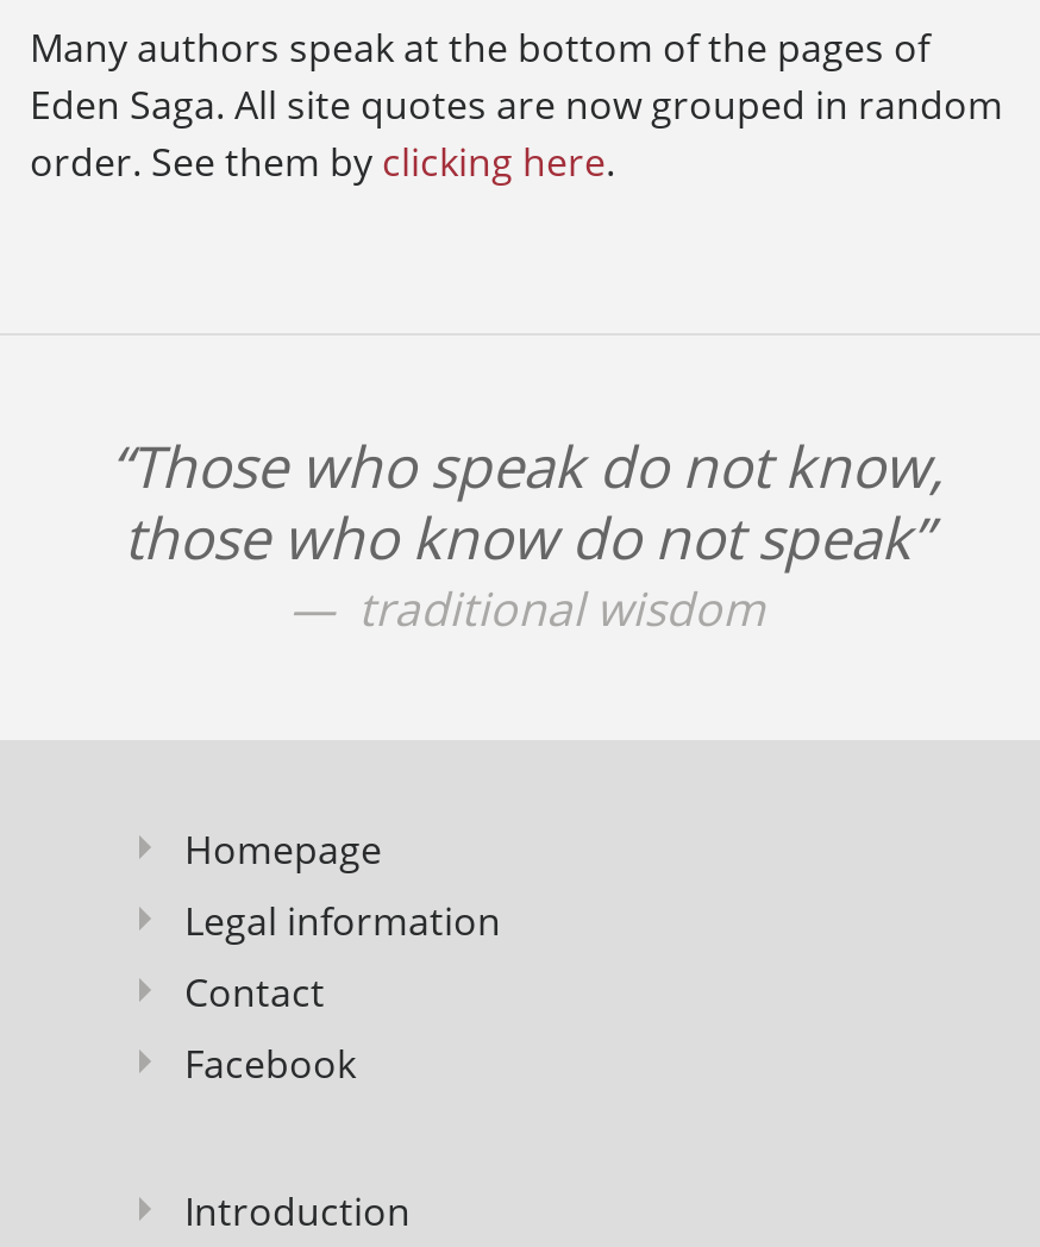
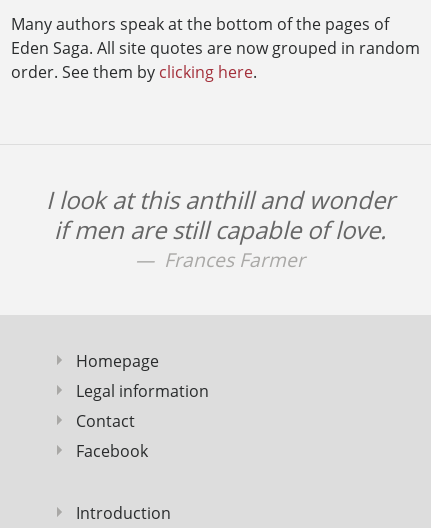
[111,425,944,639] “Those who speak do not know, | those who know do not speak” | traditional wisdom -> [45,183,394,273] I look at this anthill and wonder | if men are still capable of love. | Frances Farmer

